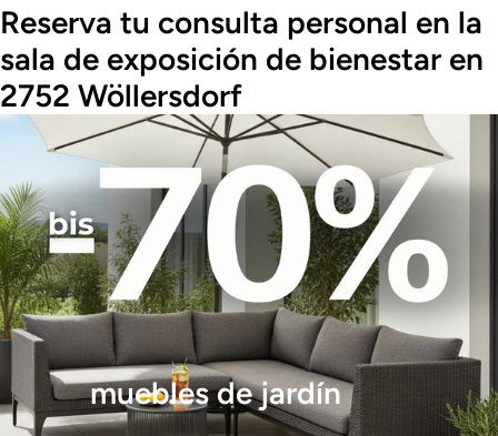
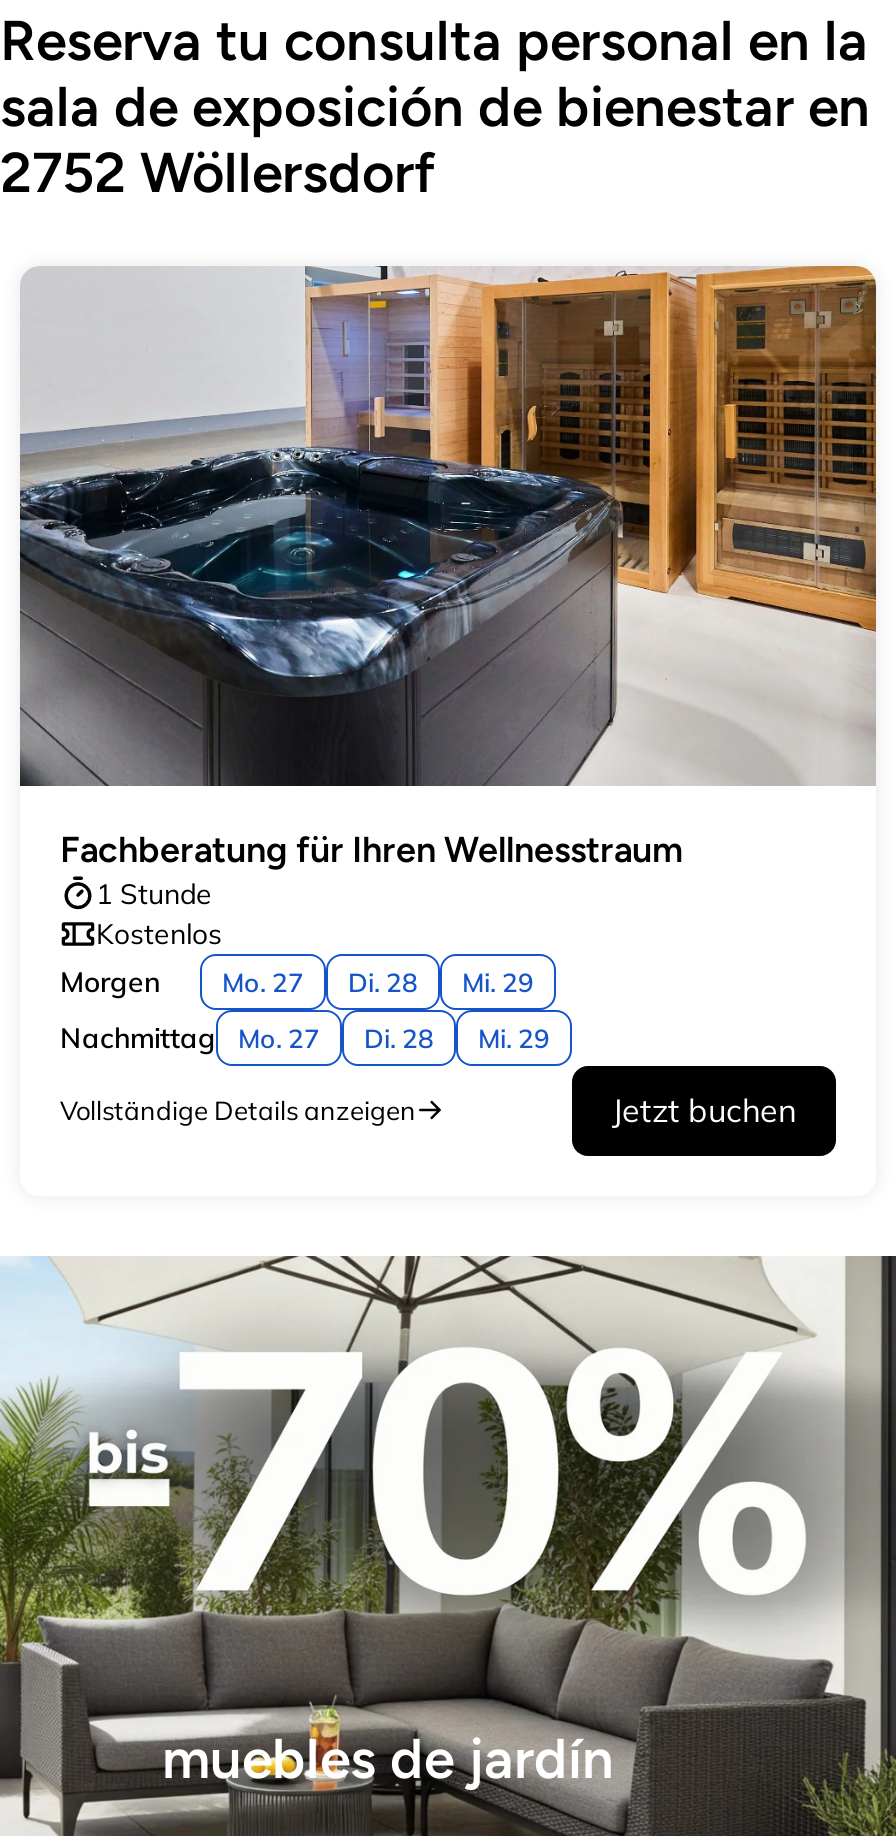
none -> [18,264,878,1129] [image] | Fachberatung für Ihren Wellnesstraum | 1 Stunde | Kostenlos | Morgen | Mo. 27 | Di. 28 | Mi. 29 | Nachmittag | Mo. 27 | Di. 28 | Mi. 29 | Vollständige Details anzeigen | Jetzt buchen

